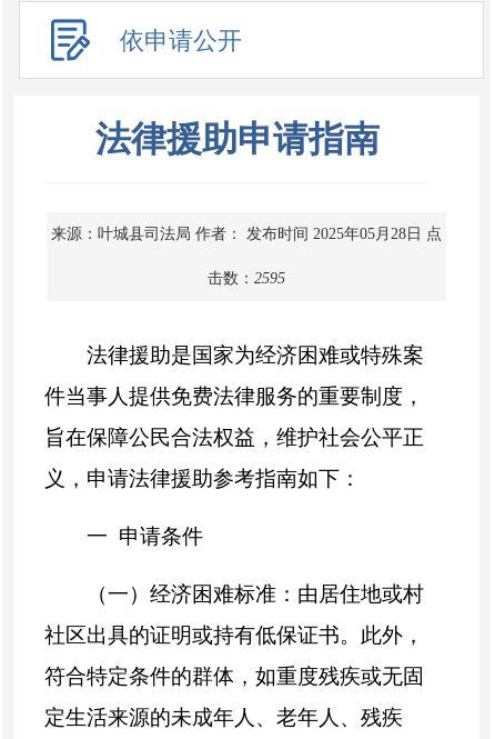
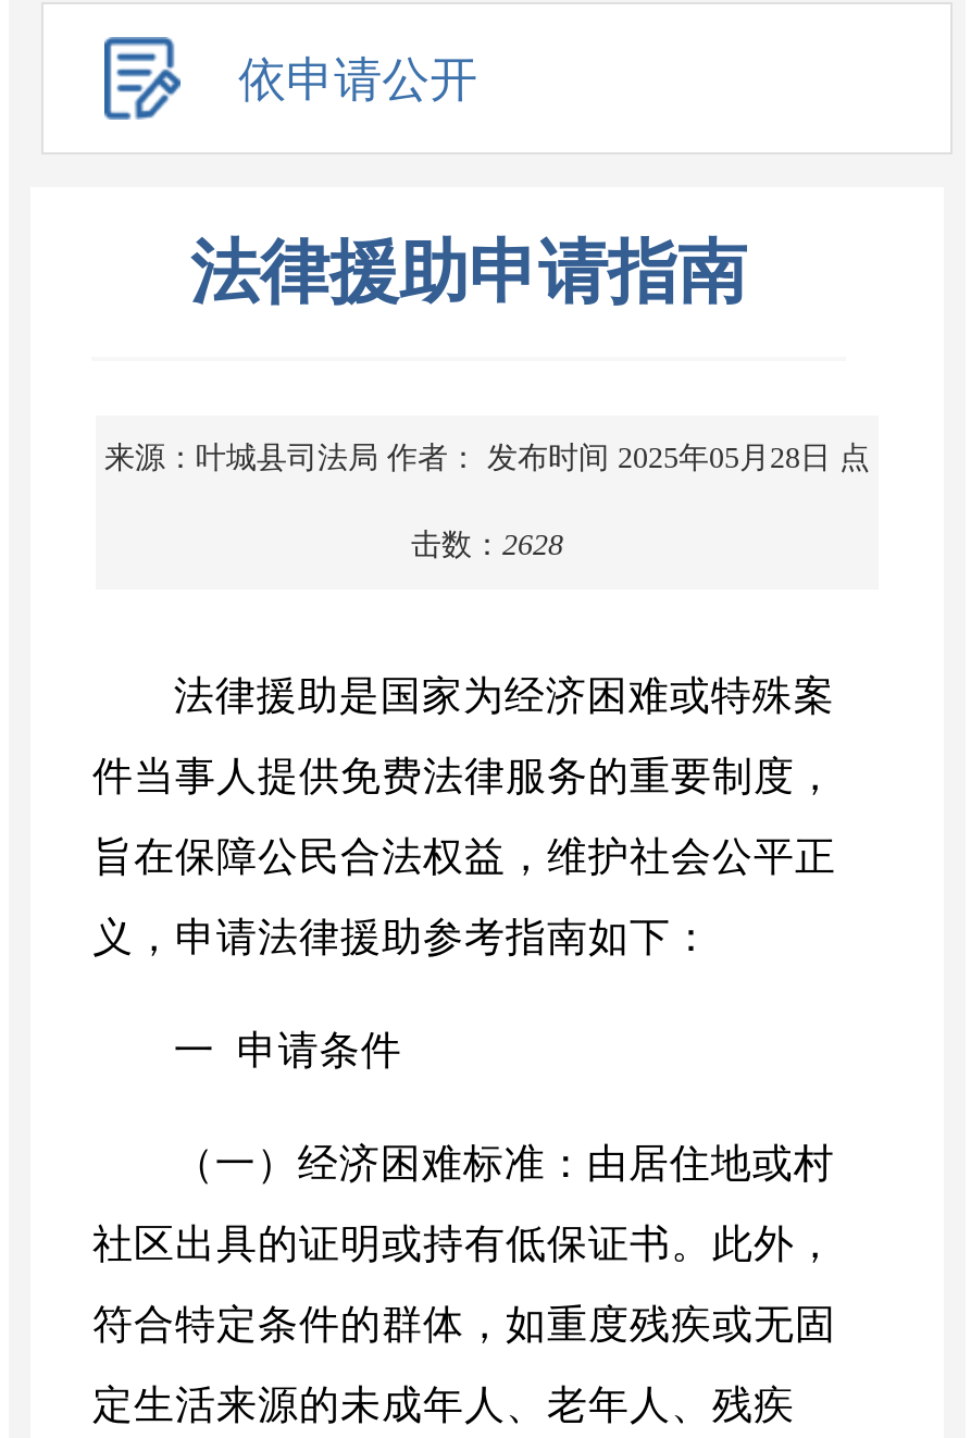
[208,270,285,286] 击数：2595 -> [411,528,563,561] 击数：2628

